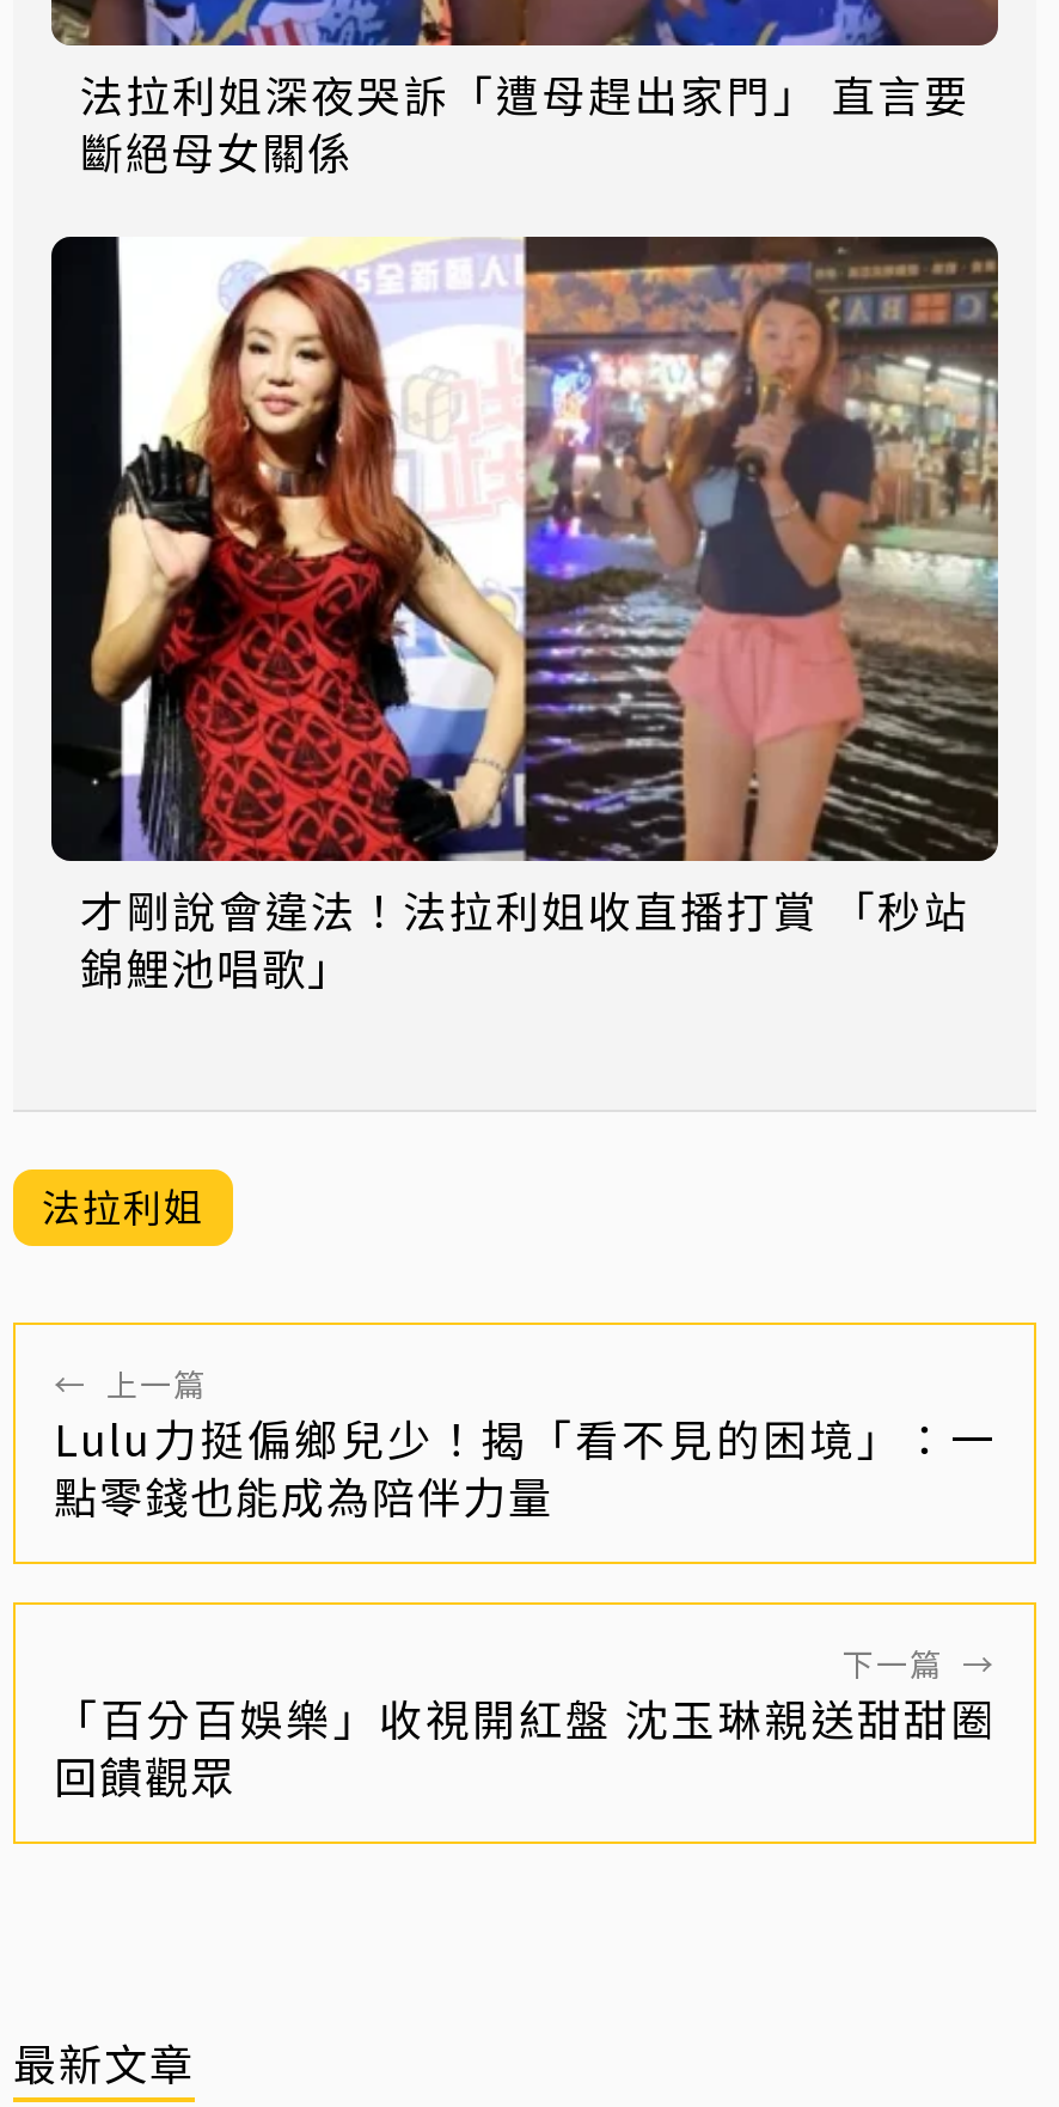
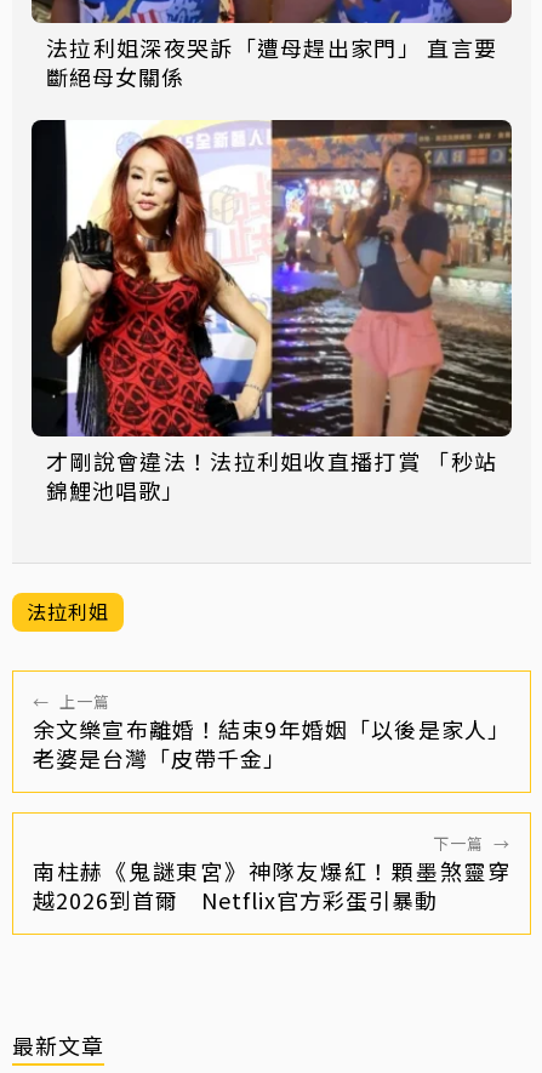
[54,1407,996,1527] Lulu力挺偏鄉兒少！揭「看不見的困境」：一 | 點零錢也能成為陪伴力量 -> [33,713,510,774] 余文樂宣布離婚！結束9年婚姻「以後是家人」 | 老婆是台灣「皮帶千金」
[54,1687,996,1807] 「百分百娛樂」收視開紅盤 沈玉琳親送甜甜圈 | 回饋觀眾 -> [33,855,510,916] 南柱赫《鬼謎東宮》神隊友爆紅！顆墨煞靈穿 | 越2026到首爾 Netflix官方彩蛋引暴動

